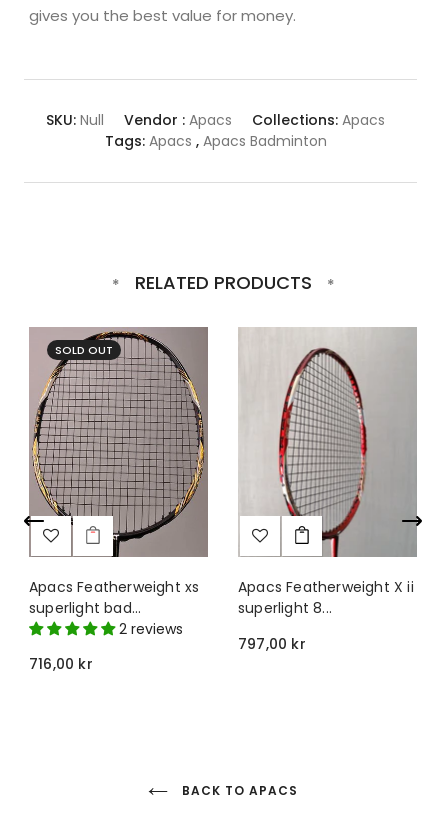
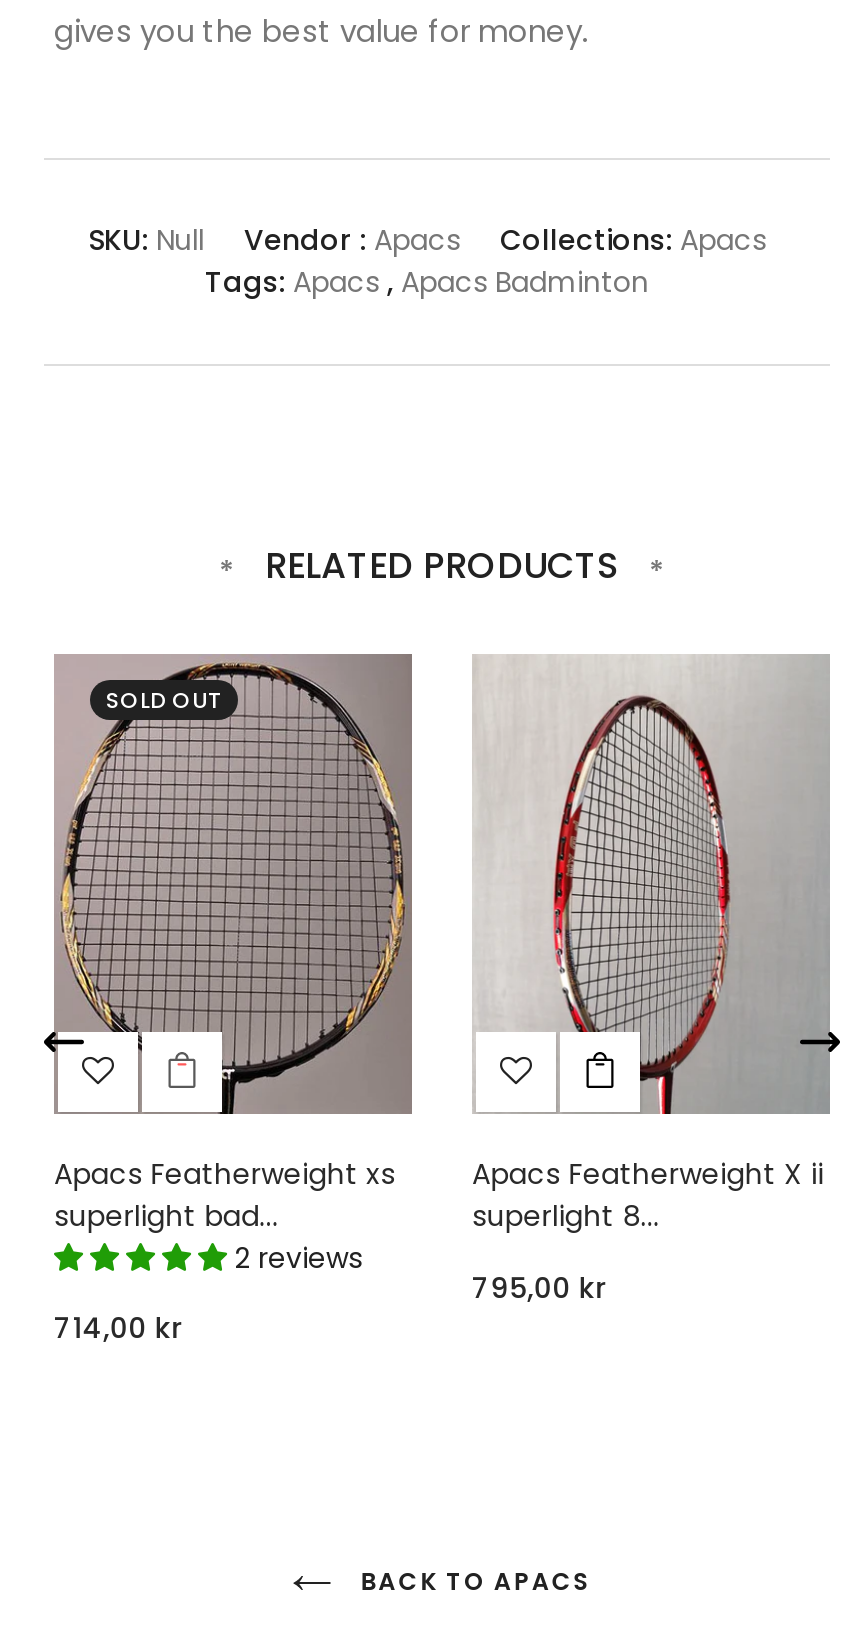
[238,633,306,653] 797,00 kr -> [472,1267,608,1307] 795,00 kr
[29,653,93,673] 716,00 kr -> [54,1307,184,1347] 714,00 kr

